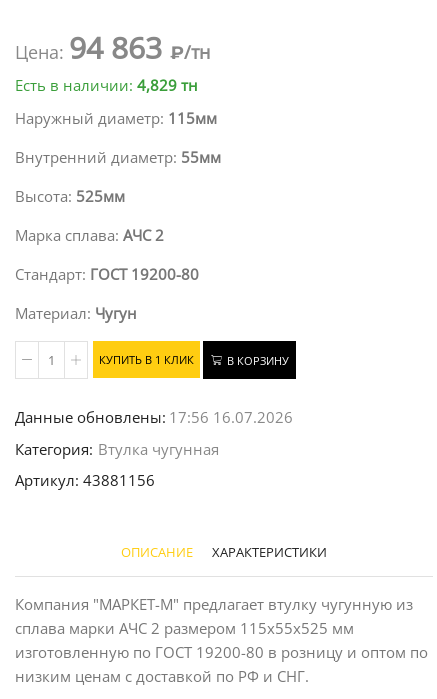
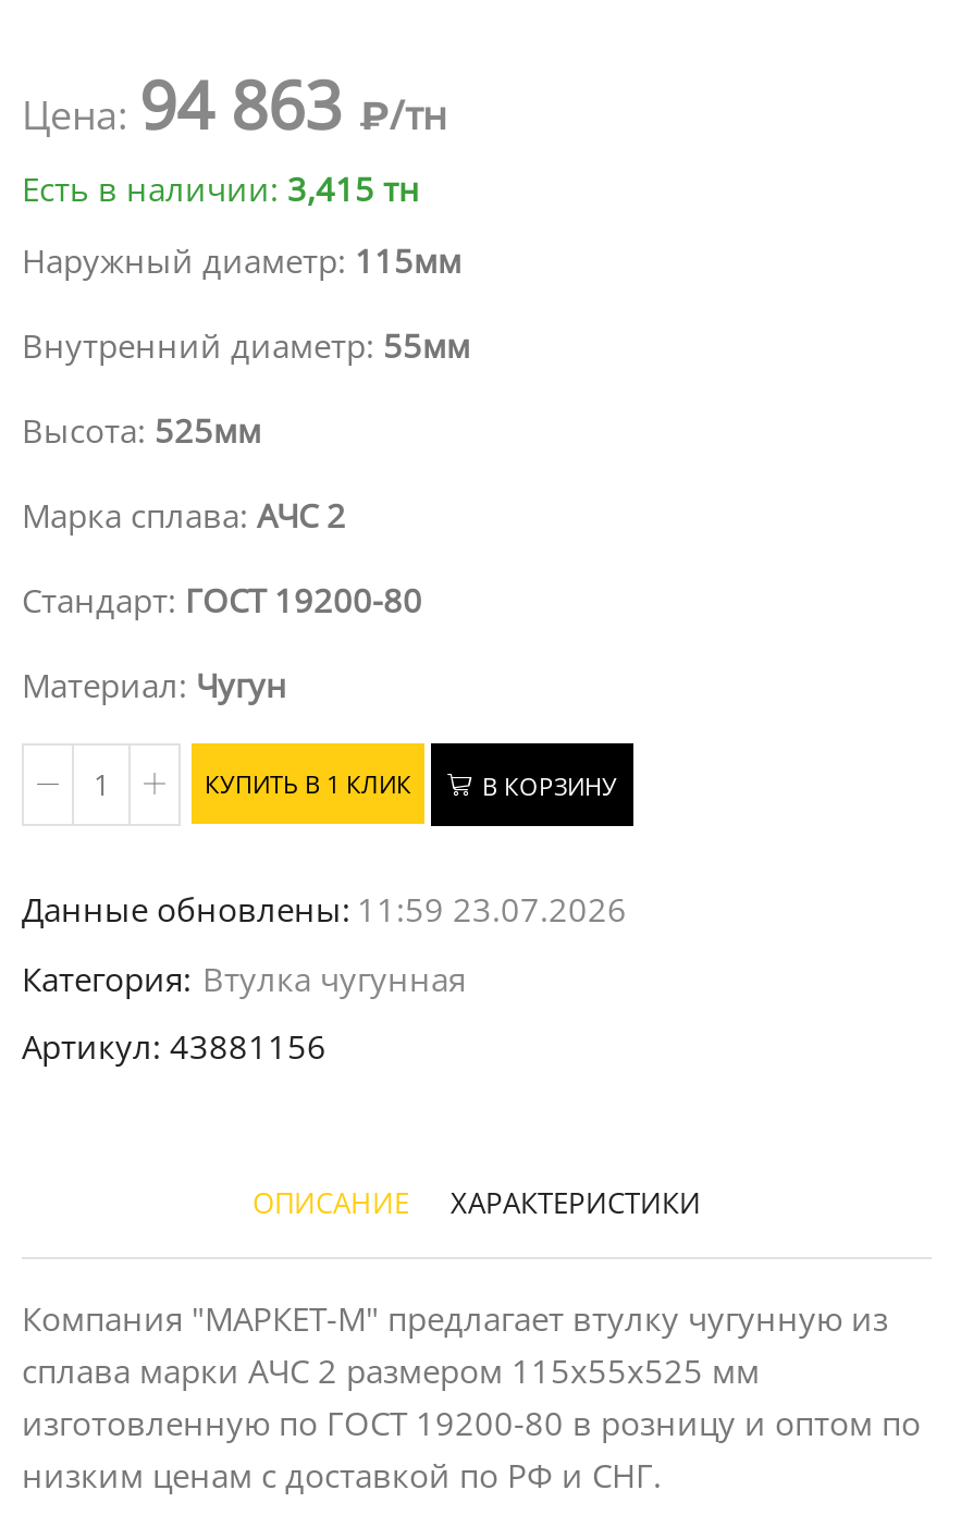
[15,75,198,95] Есть в наличии: 4,829 тн -> [22,166,420,209] Есть в наличии: 3,415 тн
[15,407,293,427] Данные обновлены: 17:56 16.07.2026 -> [22,888,627,932] Данные обновлены: 11:59 23.07.2026

